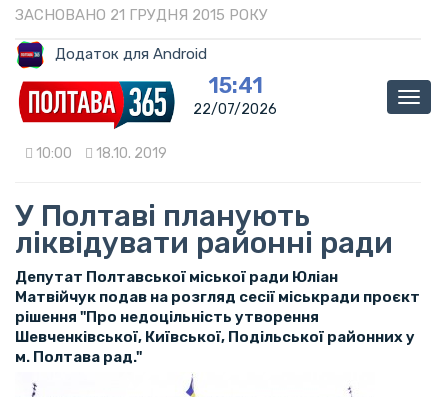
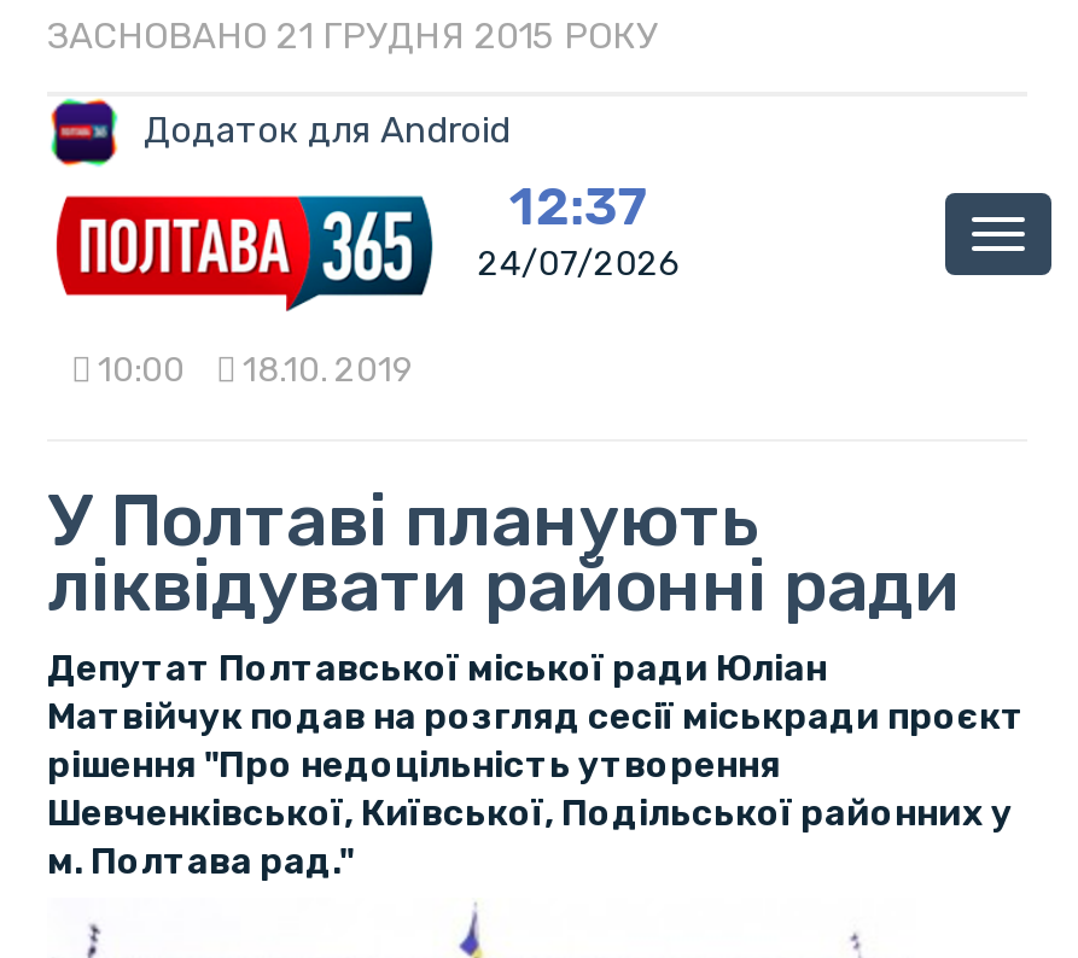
[208,72,263,99] 15:41 -> [509,174,649,239] 12:37
[193,101,277,118] 22/07/2026 -> [478,244,680,285] 24/07/2026

